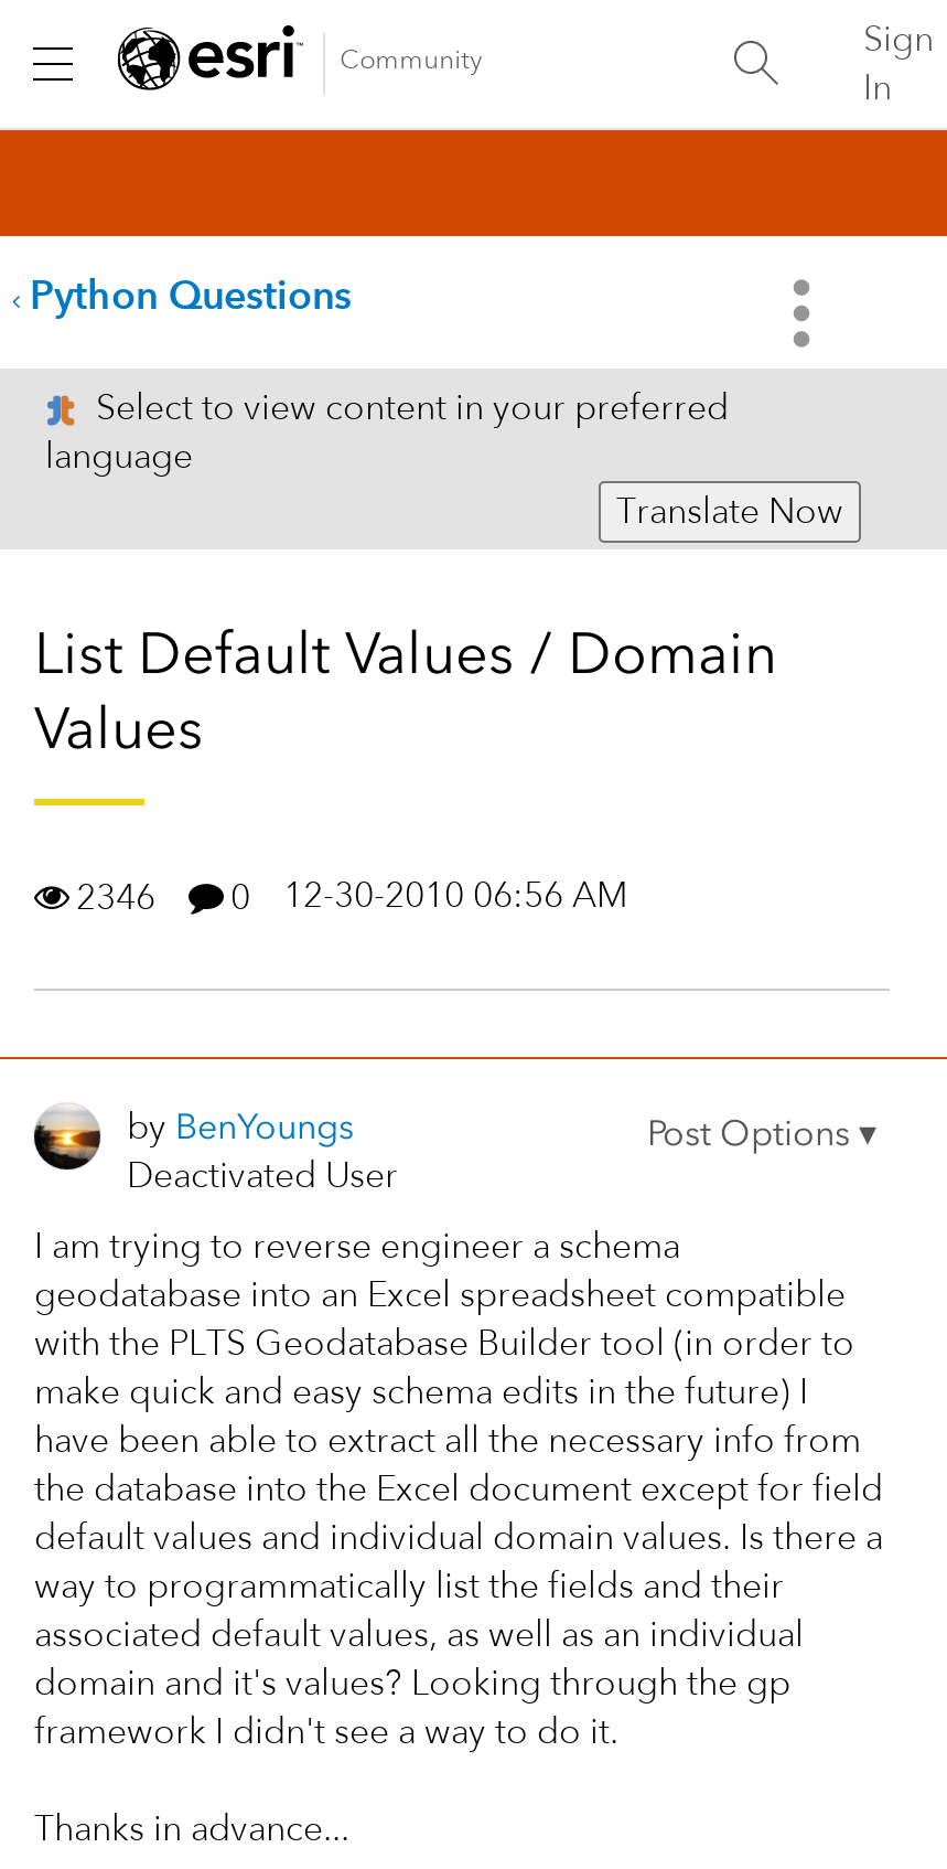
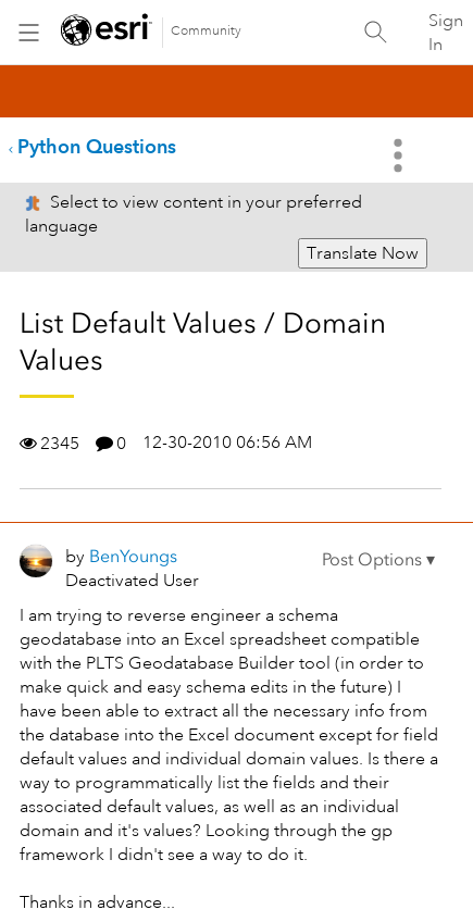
[76,874,627,920] 2346 0 12-30-2010 06:56 AM -> [40,432,312,454] 2345 0 12-30-2010 06:56 AM

